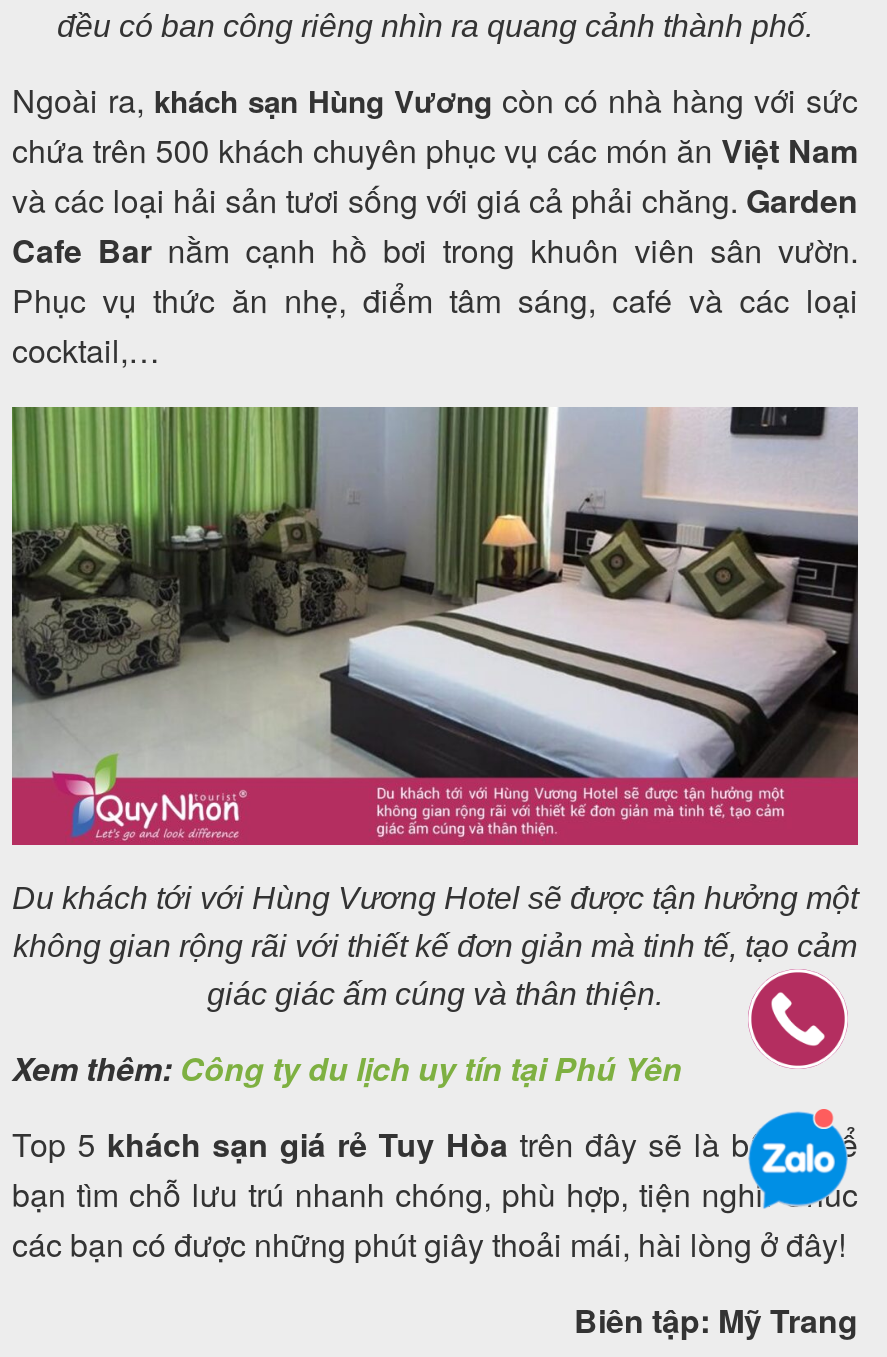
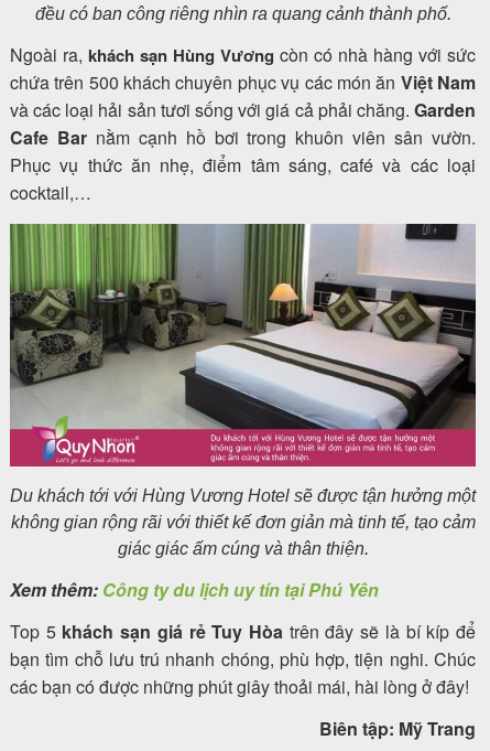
[748,970,848,1068] [image] -> none

